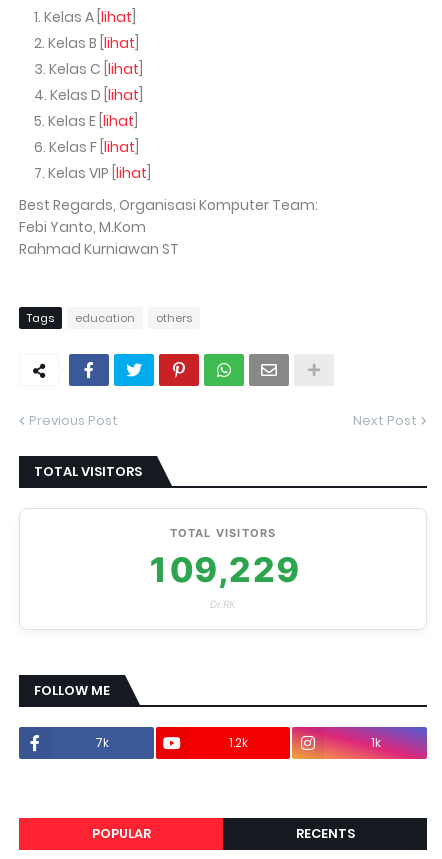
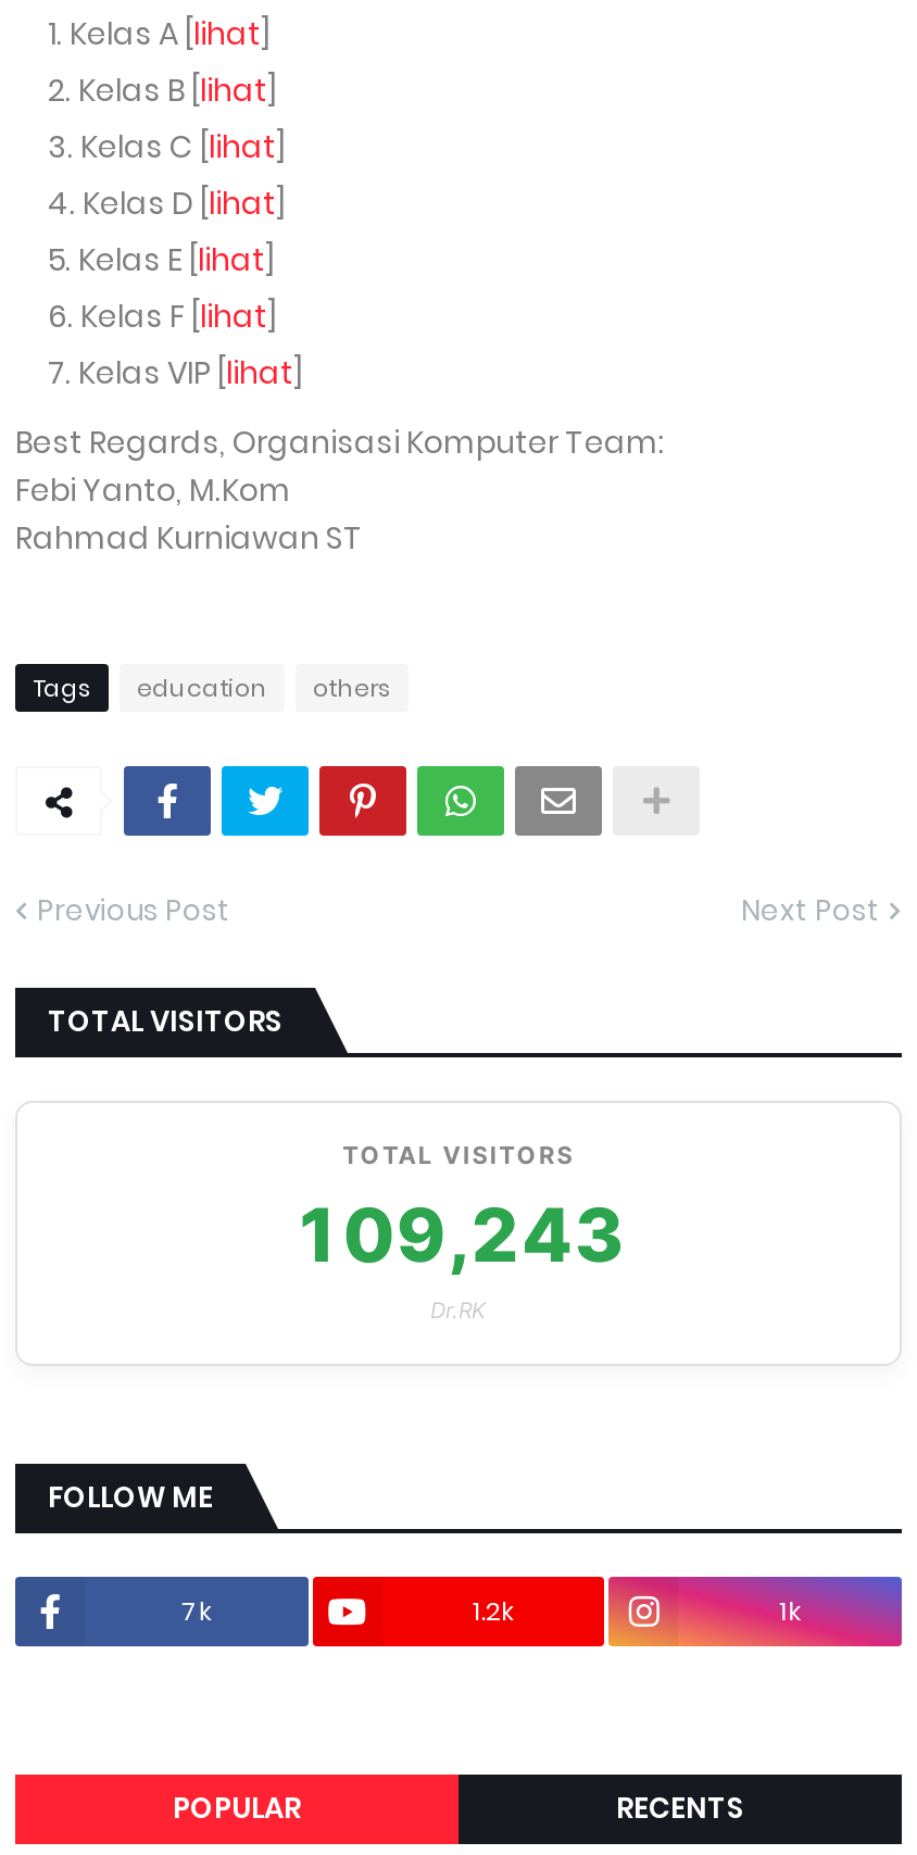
[146,549,300,590] 109,229 -> [291,1190,626,1279] 109,243

